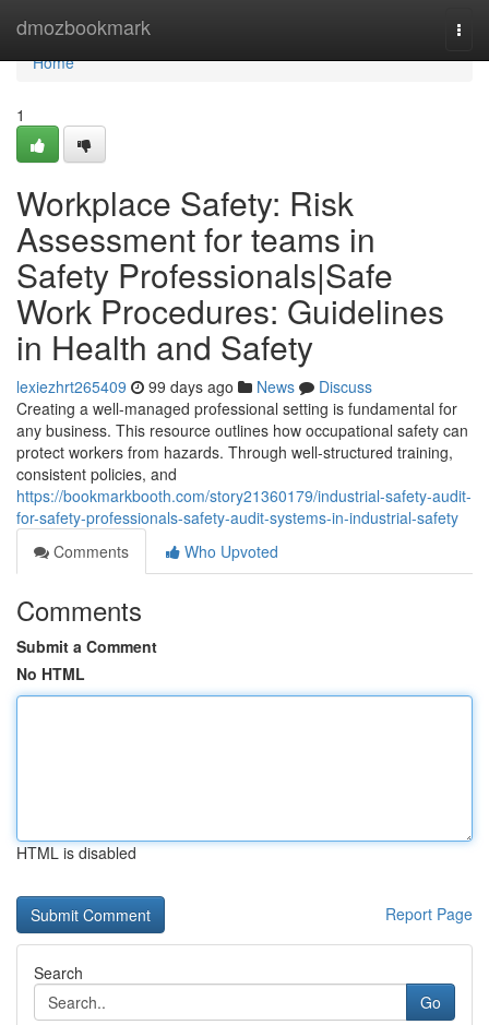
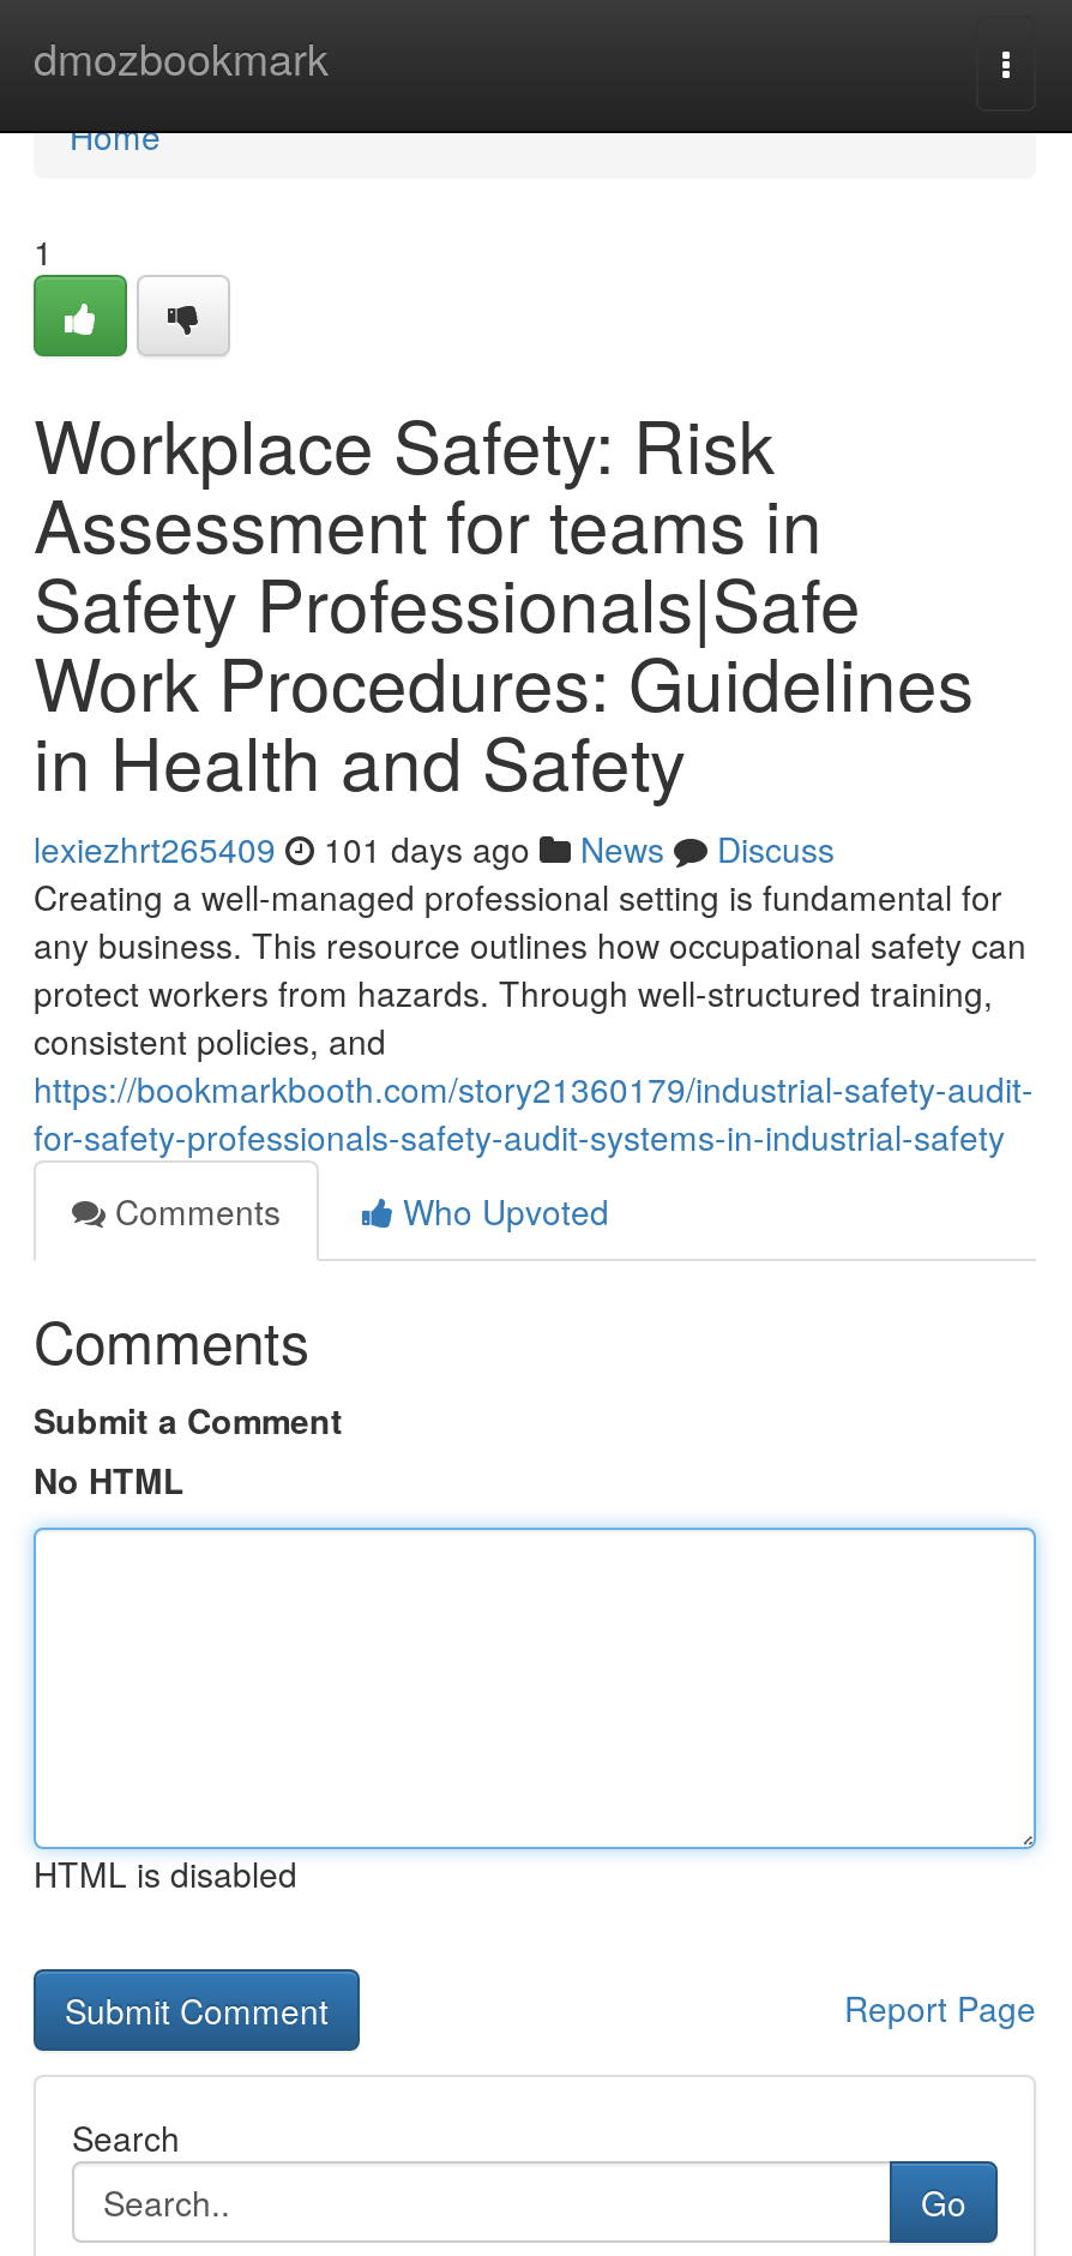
[16,376,372,397] lexiezhrt265409 99 days ago News Discuss -> [34,824,835,872] lexiezhrt265409 101 days ago News Discuss

